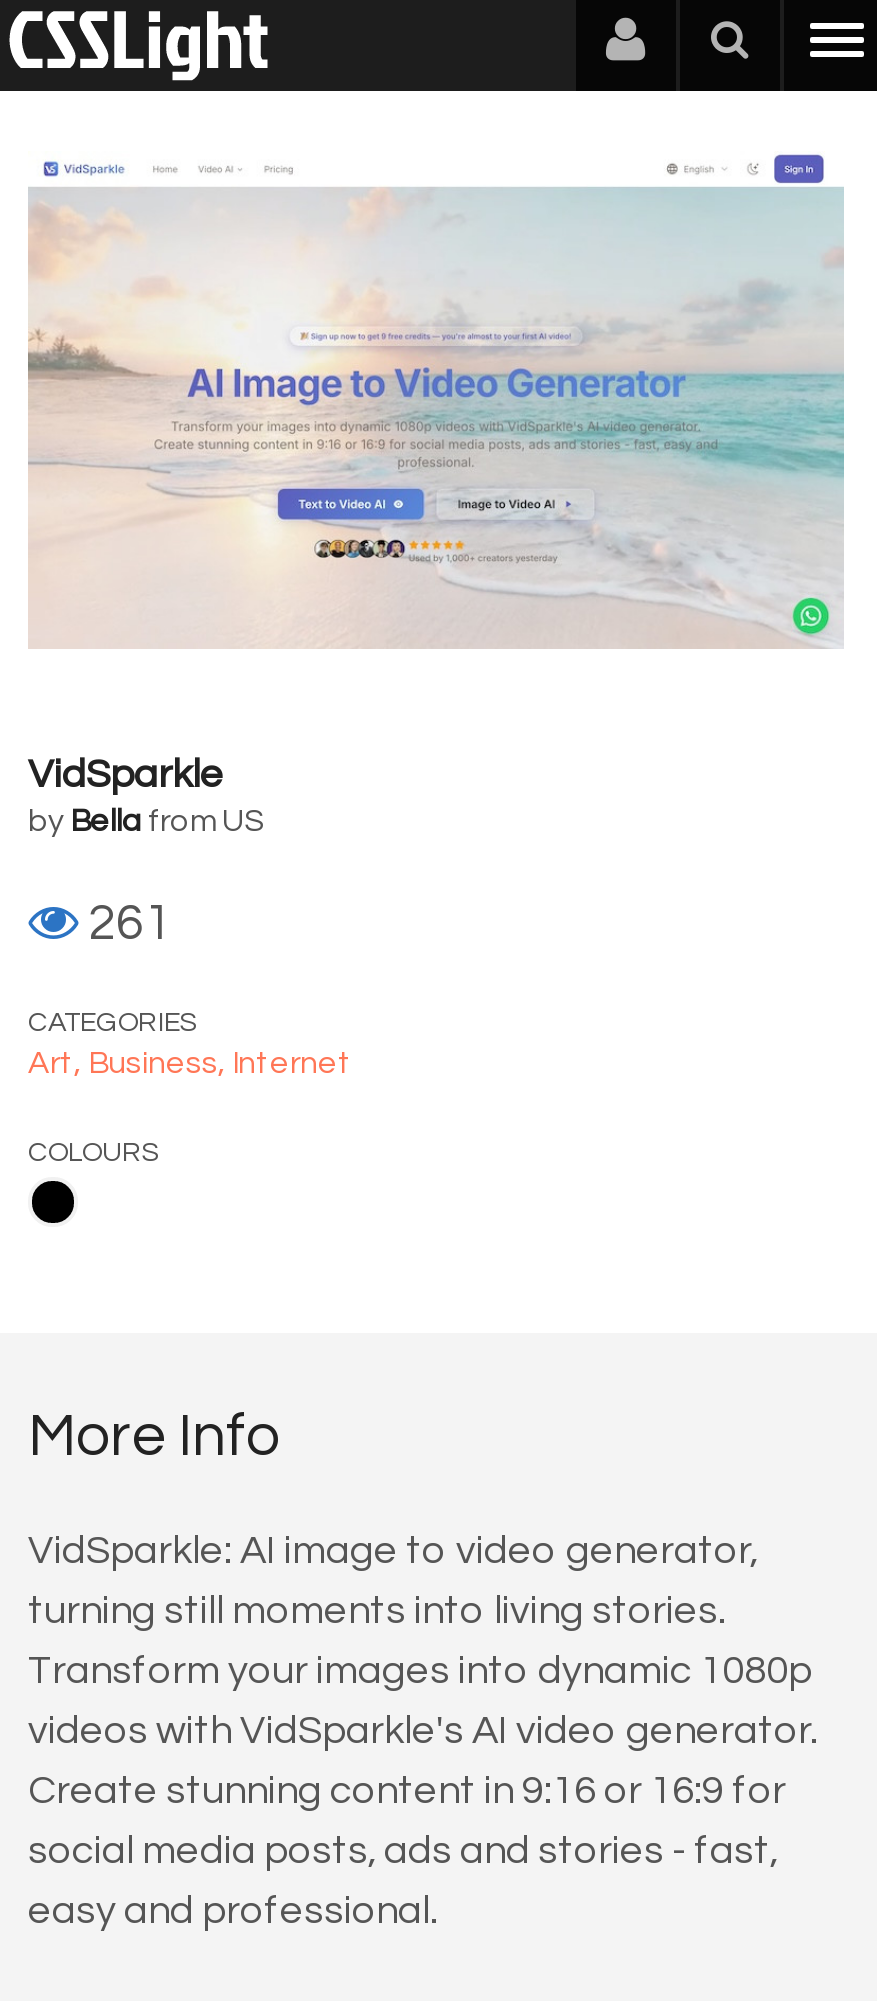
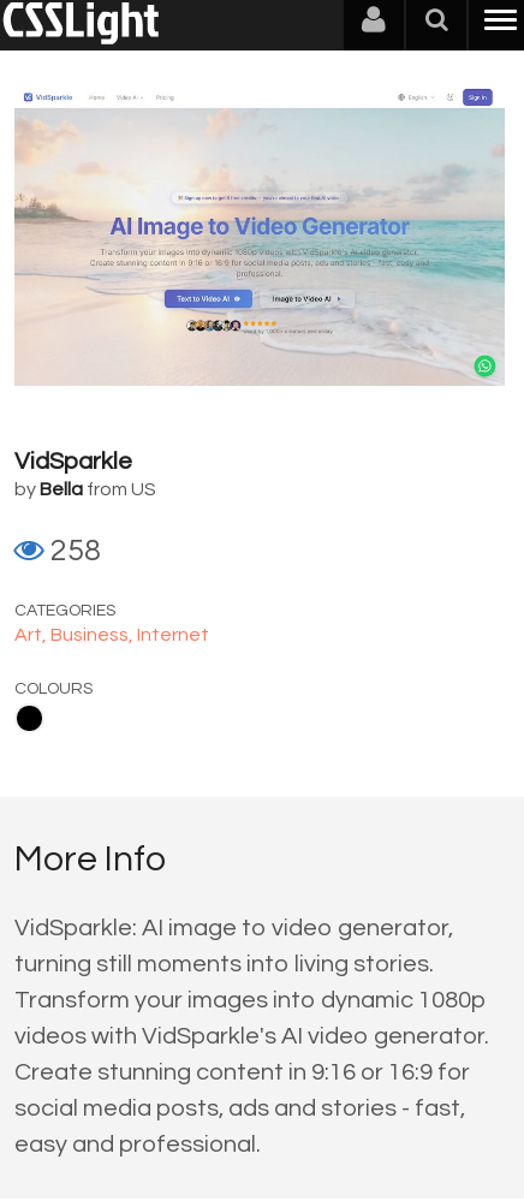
[78,897,172,949] 261 -> [44,535,101,566] 258

